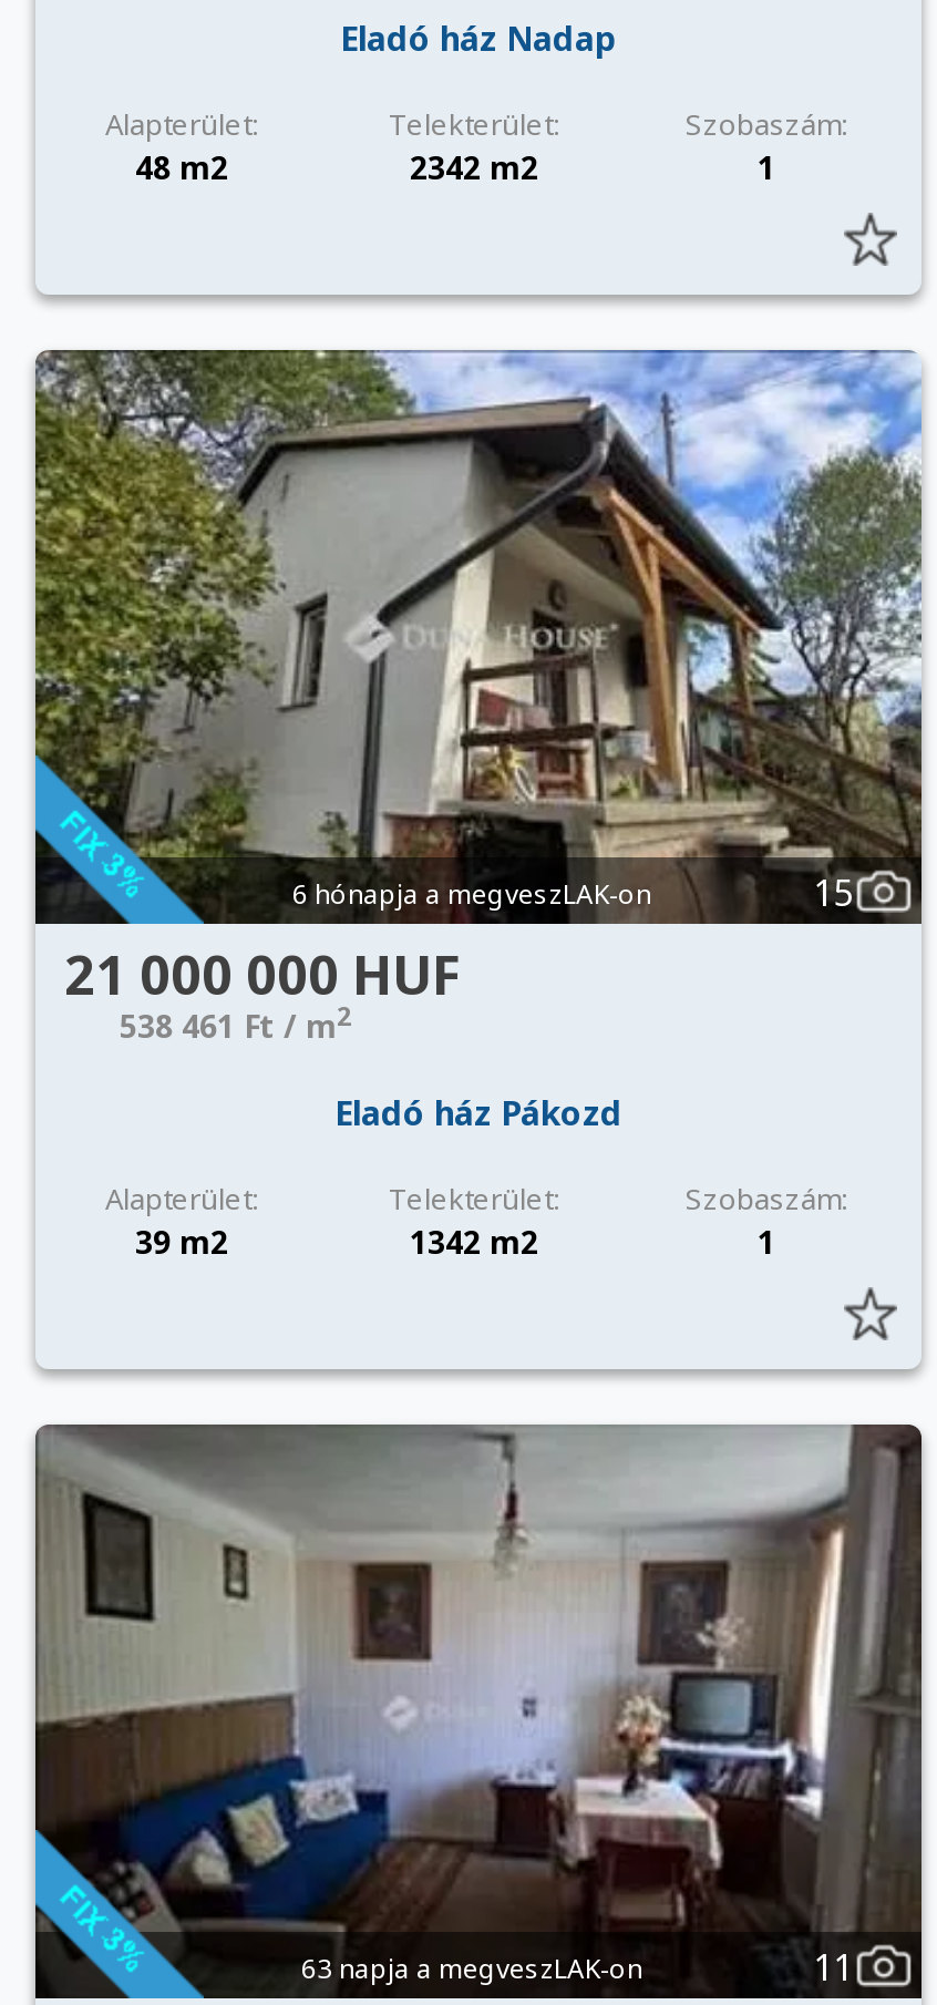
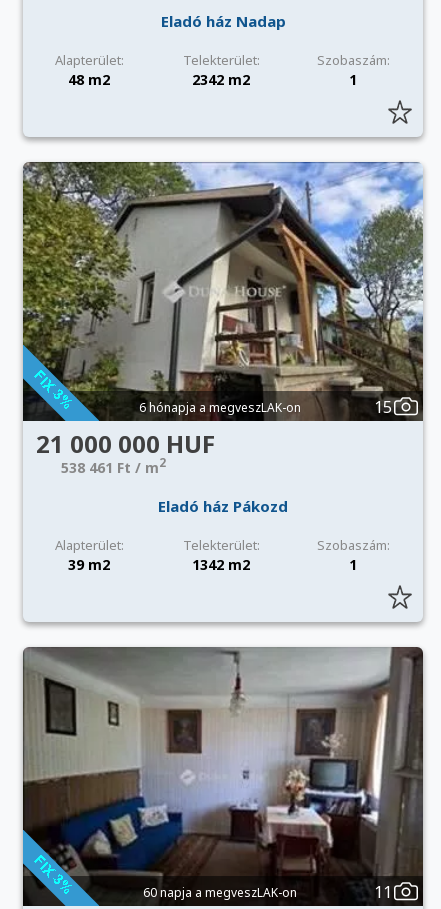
[301,1950,642,1988] 63 napja a megveszLAK-on -> [143,884,297,901] 60 napja a megveszLAK-on

